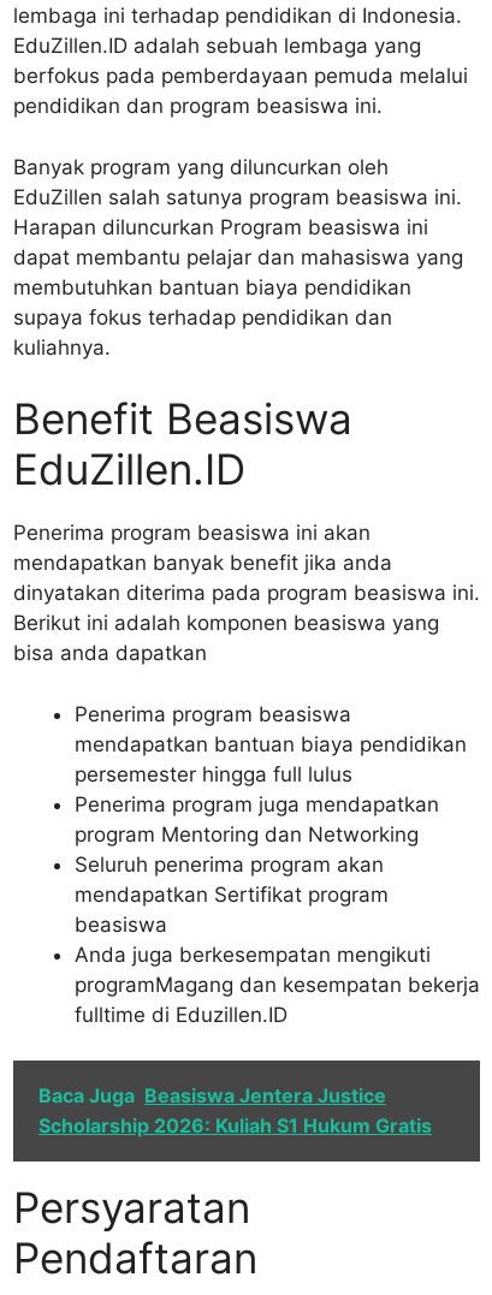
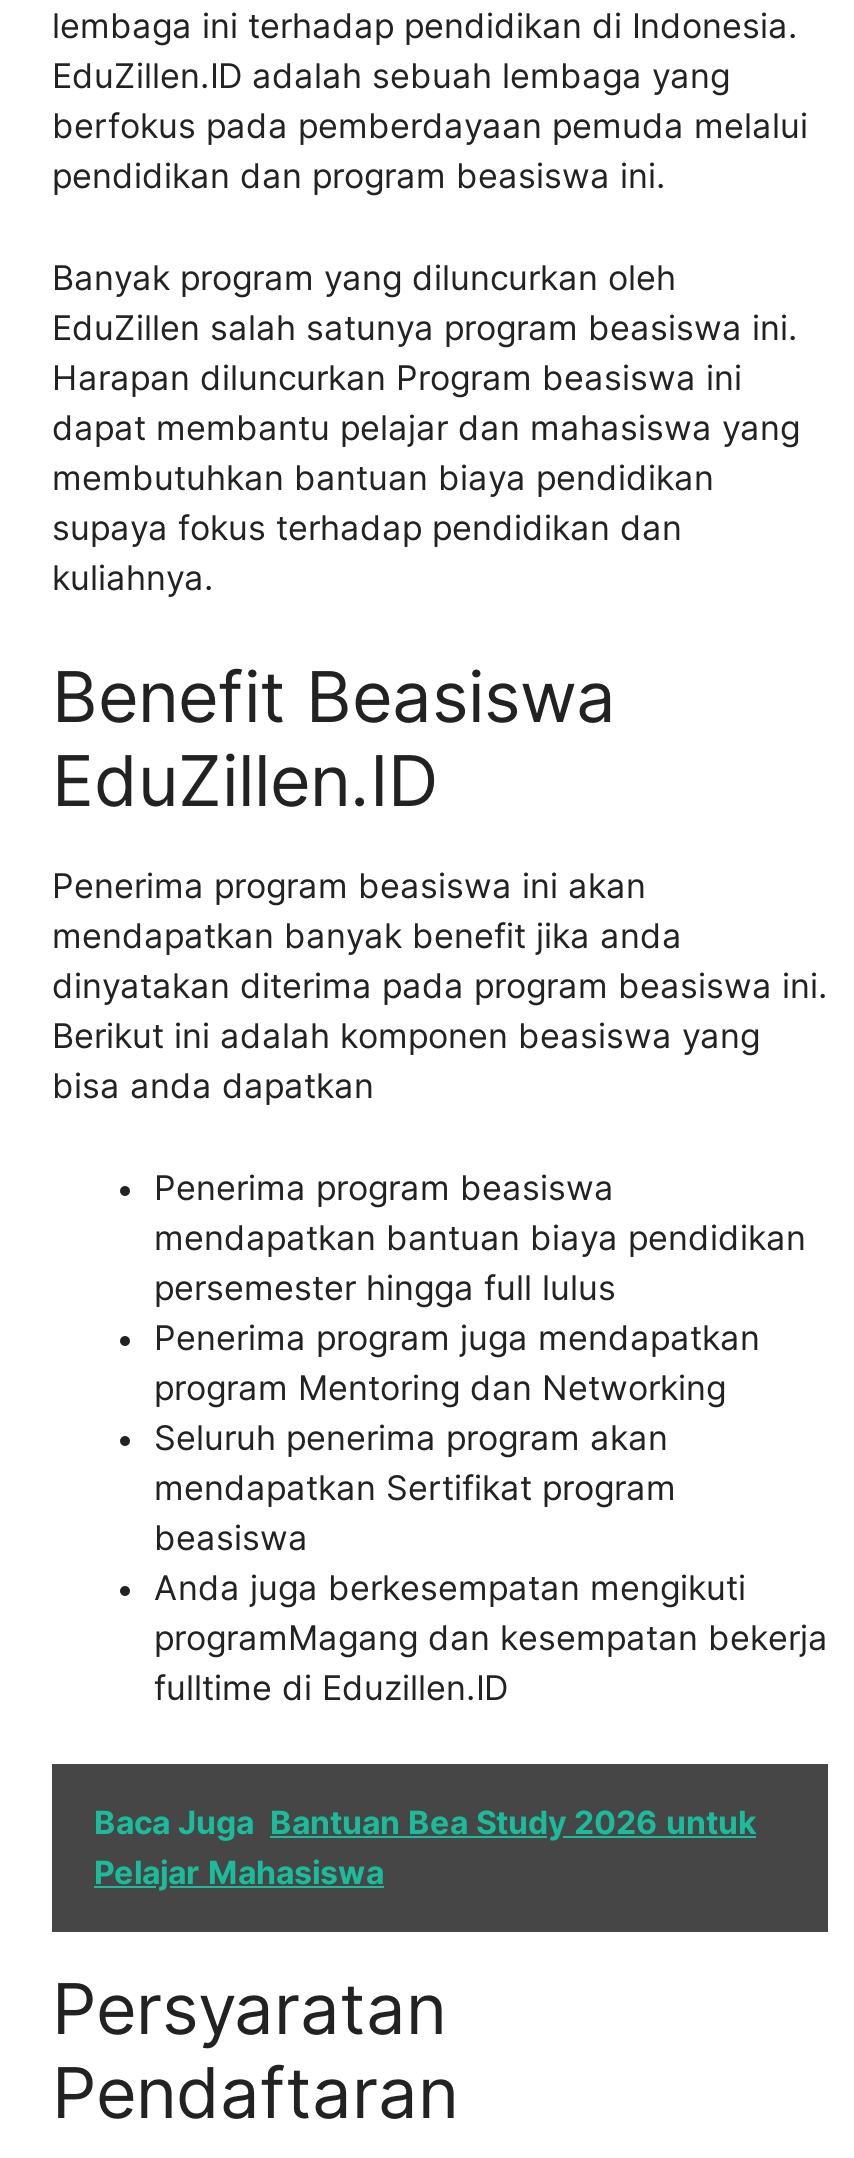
[38,1083,432,1138] Baca Juga Beasiswa Jentera Justice | Scholarship 2026: Kuliah S1 Hukum Gratis -> [94,1802,756,1892] Baca Juga Bantuan Bea Study 2026 untuk | Pelajar Mahasiswa

